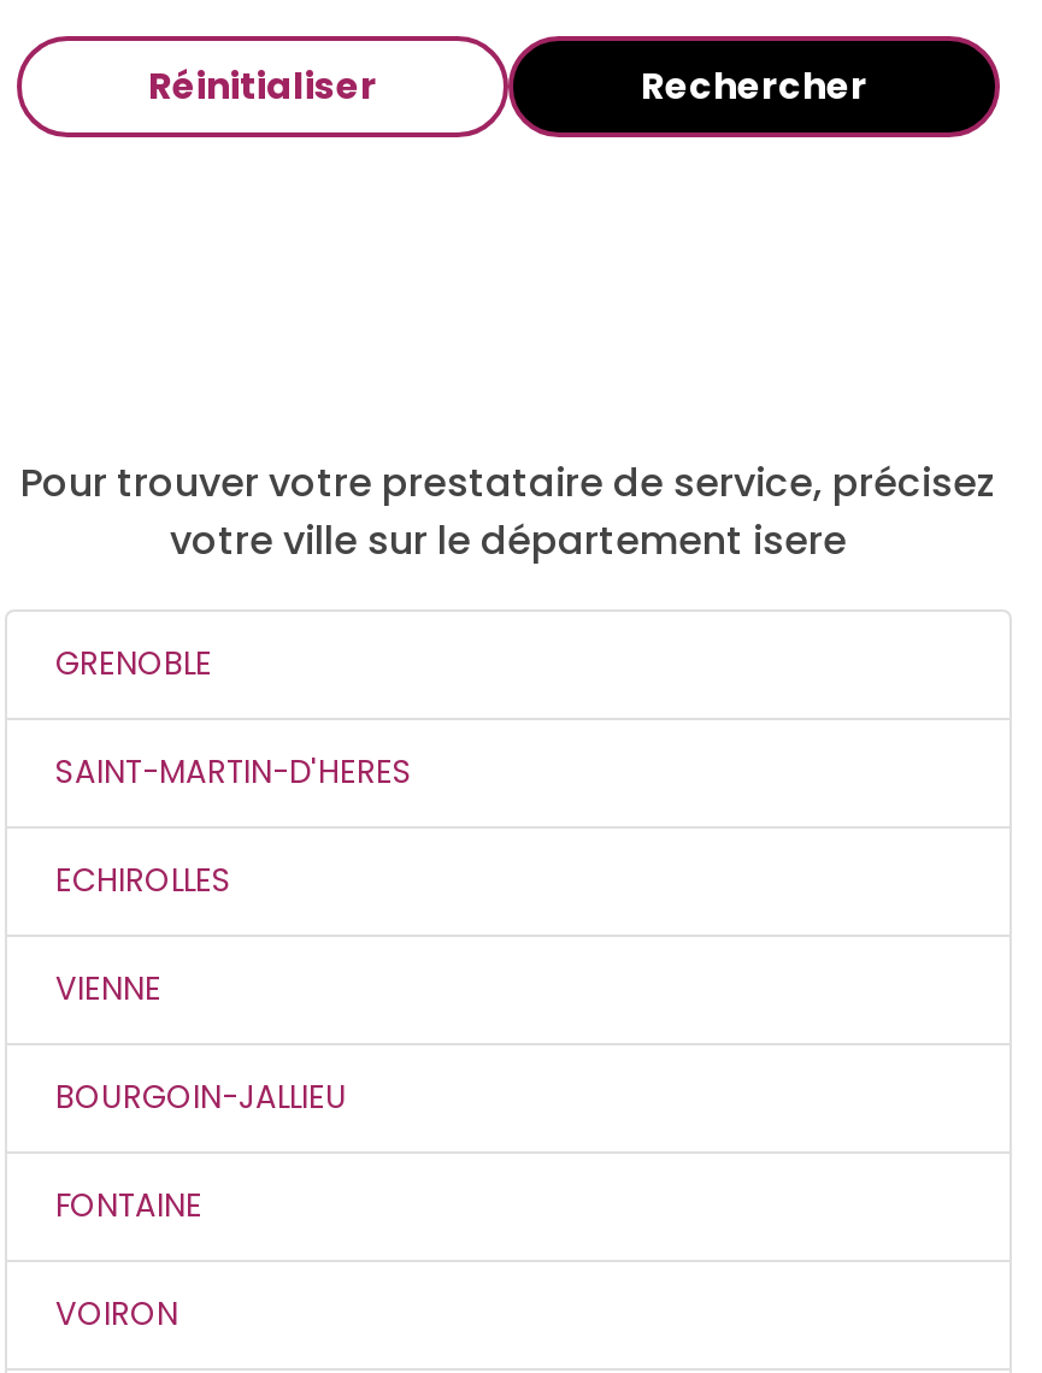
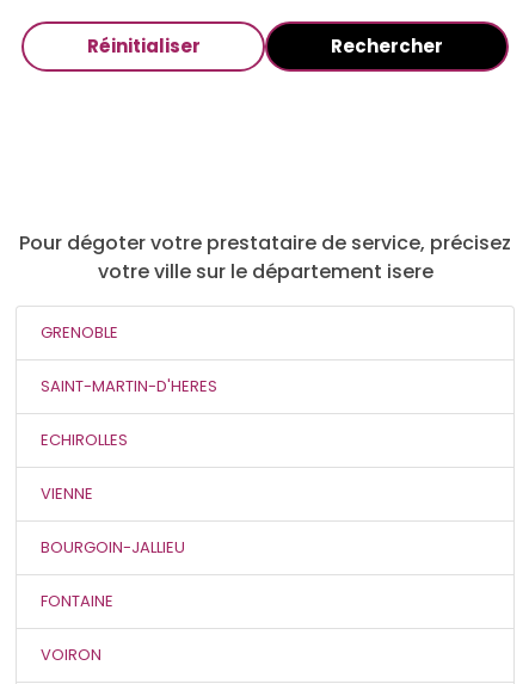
[20,455,996,511] Pour trouver votre prestataire de service, précisez -> [19,229,511,257] Pour dégoter votre prestataire de service, précisez

